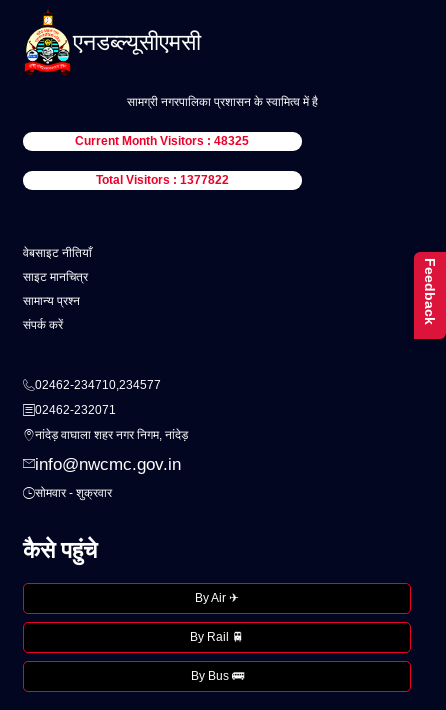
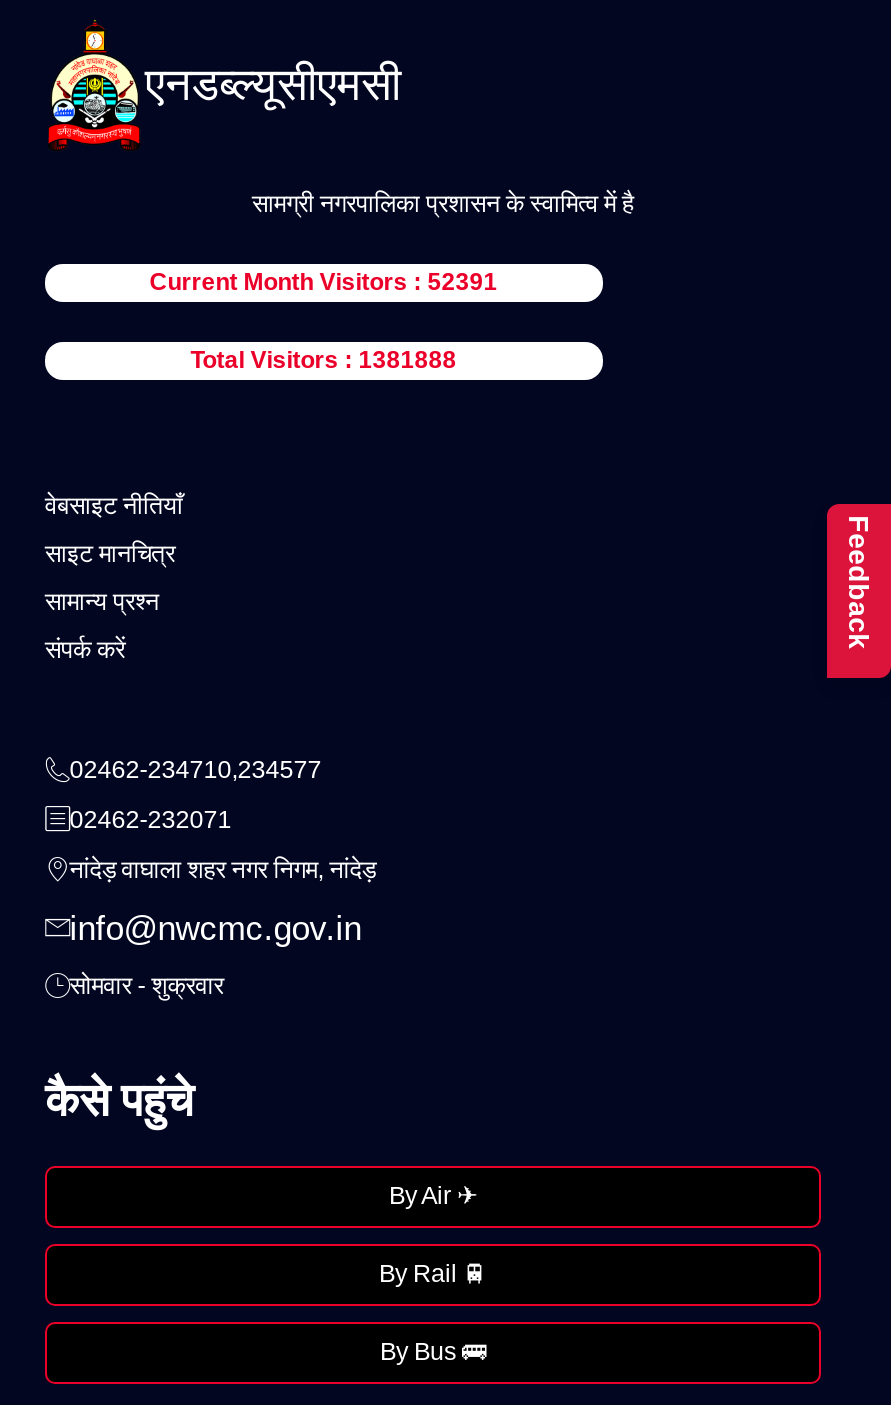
[75,134,249,148] Current Month Visitors : 48325 -> [150,268,498,296] Current Month Visitors : 52391
[96,173,229,187] Total Visitors : 1377822 -> [191,346,457,374] Total Visitors : 1381888

